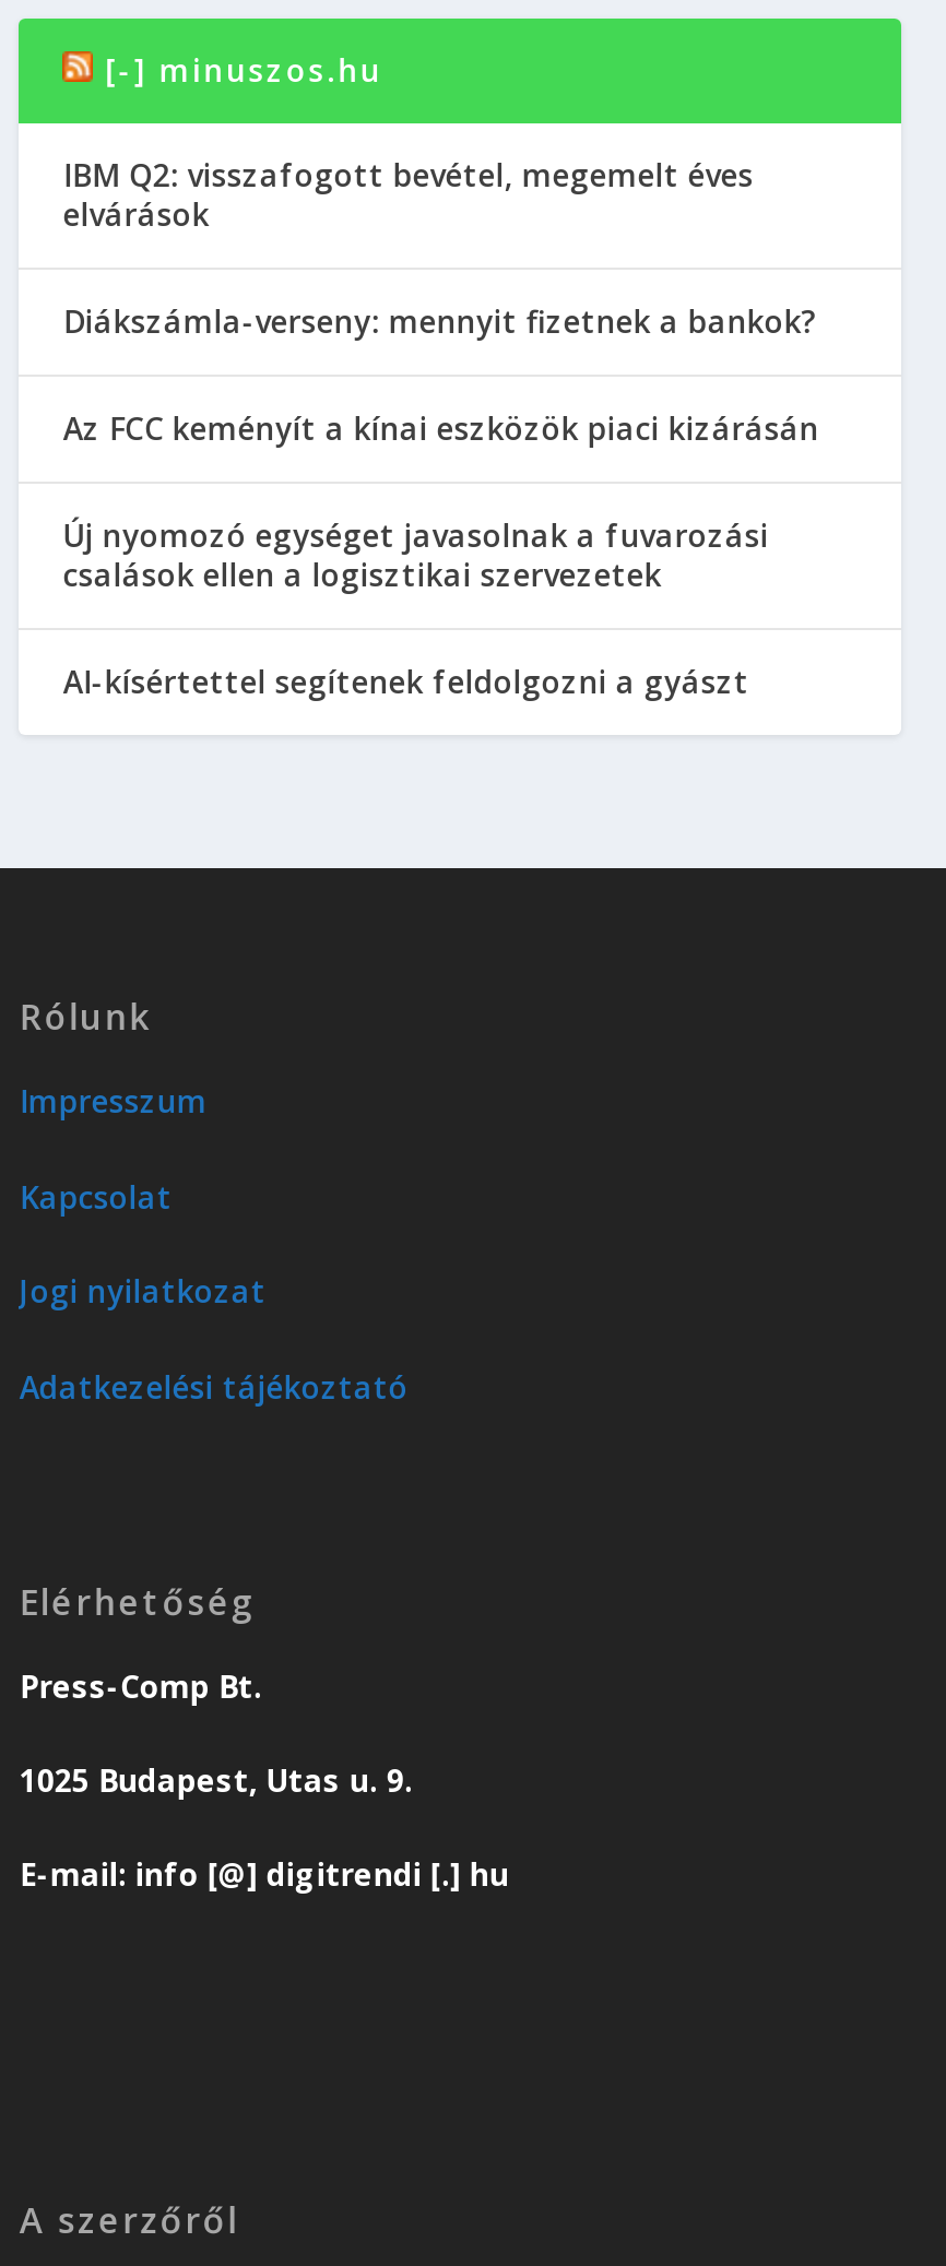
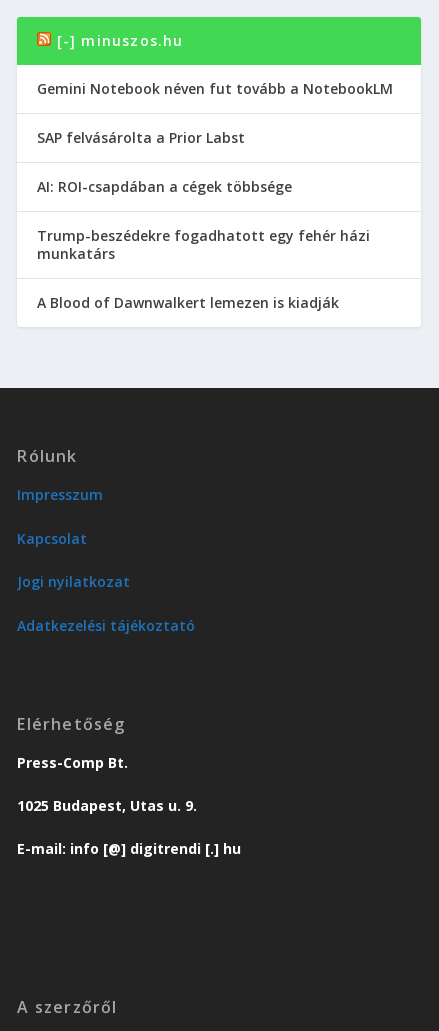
[63,155,754,236] IBM Q2: visszafogott bevétel, megemelt éves | elvárások -> [37,79,393,98] Gemini Notebook néven fut tovább a NotebookLM
[63,301,817,343] Diákszámla-verseny: mennyit fizetnek a bankok? -> [37,128,245,147] SAP felvásárolta a Prior Labst
[63,408,819,450] Az FCC keményít a kínai eszközök piaci kizárásán -> [37,177,292,196] AI: ROI-csapdában a cégek többsége
[63,515,769,596] Új nyomozó egységet javasolnak a fuvarozási | csalások ellen a logisztikai szervezetek -> [37,226,370,263] Trump-beszédekre fogadhatott egy fehér házi | munkatárs
[63,662,749,703] AI-kísértettel segítenek feldolgozni a gyászt -> [37,293,339,312] A Blood of Dawnwalkert lemezen is kiadják

